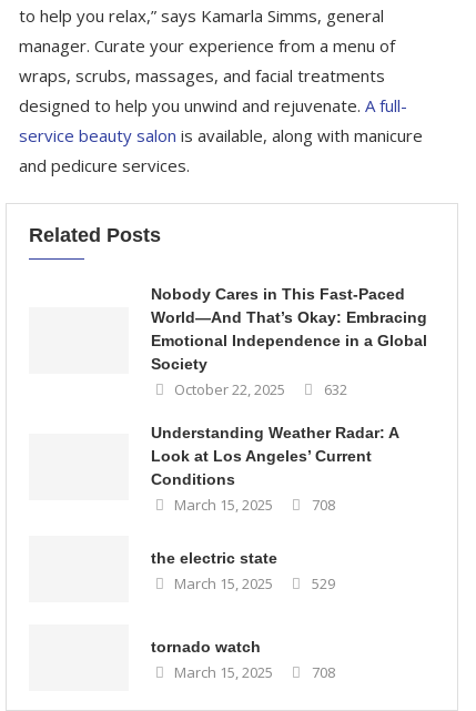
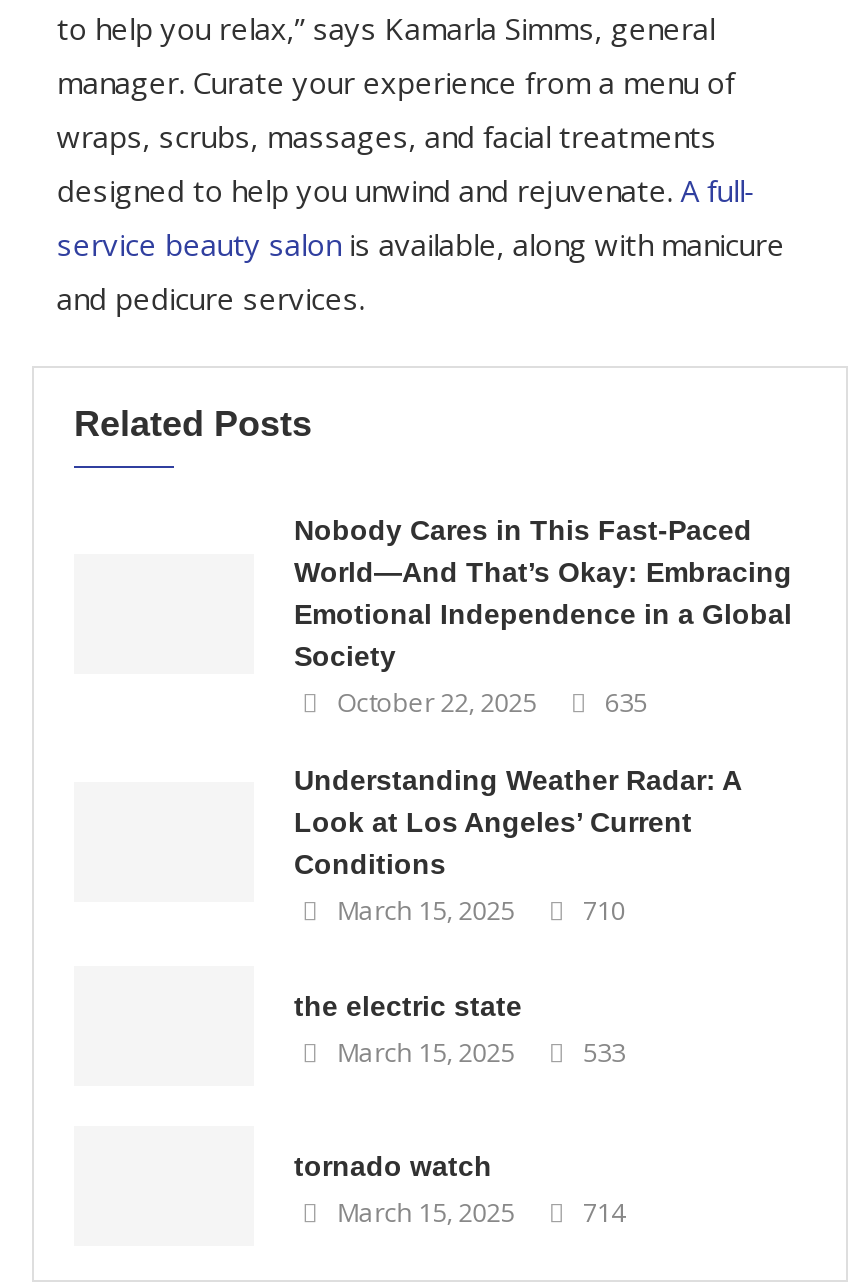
[174,380,347,400] October 22, 2025 632 -> [336,684,647,720] October 22, 2025 635
[174,495,335,515] March 15, 2025 708 -> [336,892,625,928] March 15, 2025 710
[174,574,335,594] March 15, 2025 529 -> [336,1034,625,1070] March 15, 2025 533
[174,662,335,682] March 15, 2025 708 -> [336,1194,625,1230] March 15, 2025 714

